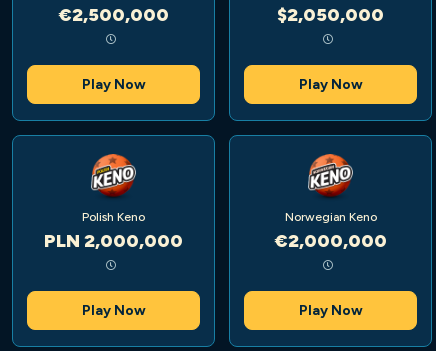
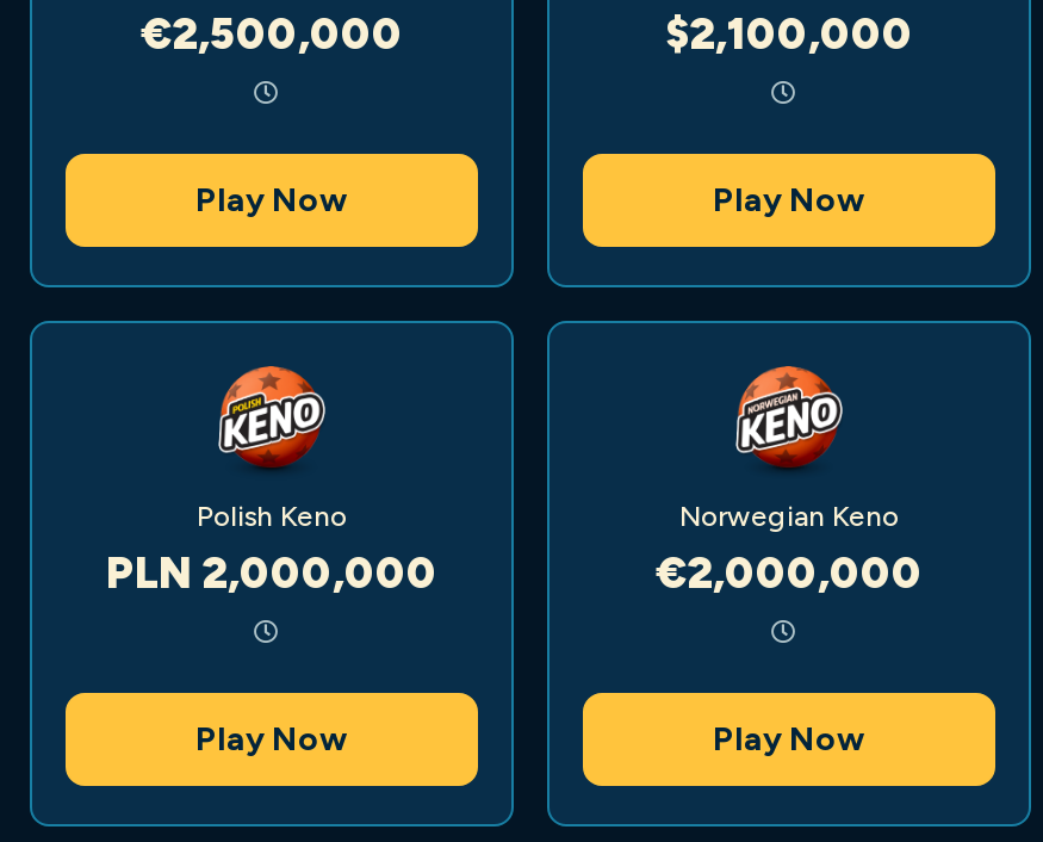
[277,4,384,26] $2,050,000 -> [665,10,913,62] $2,100,000

